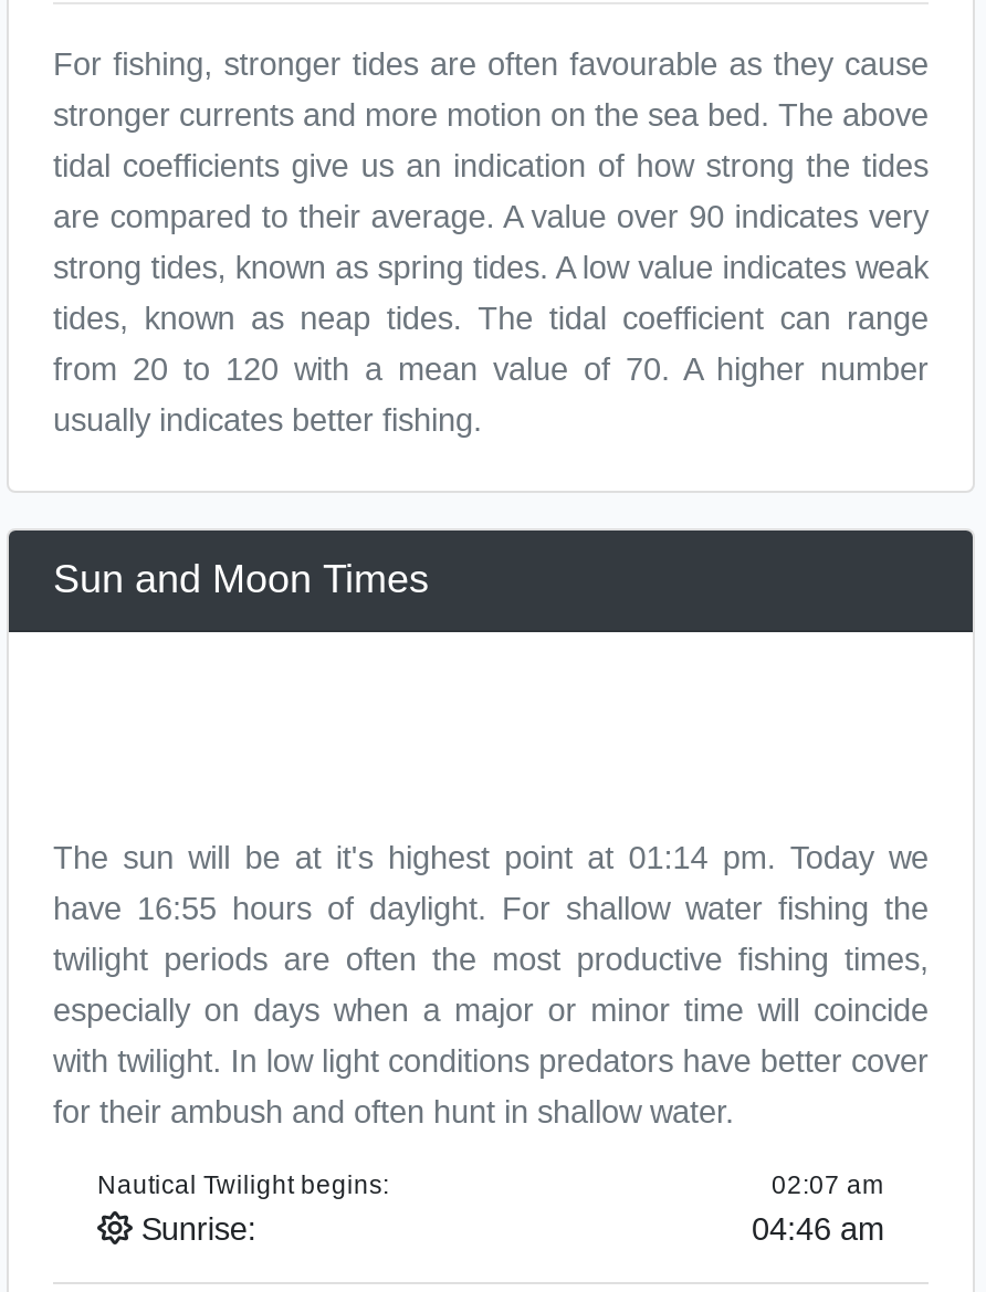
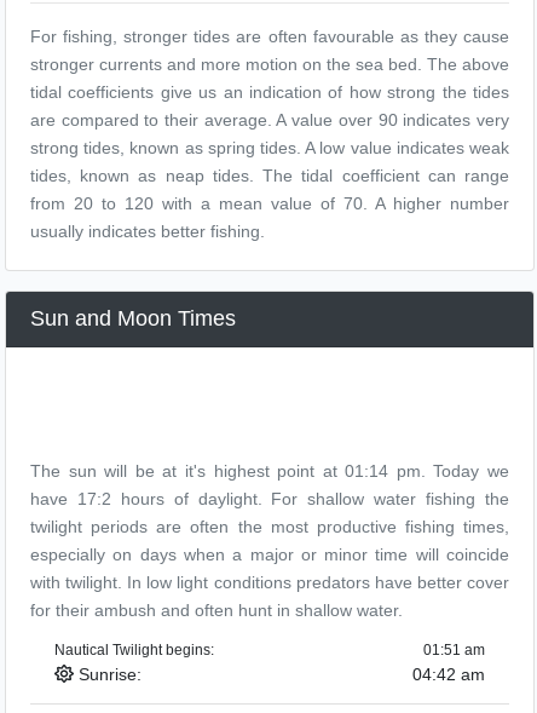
[53,890,929,925] have 16:55 hours of daylight. For shallow water fishing the -> [30,488,509,508] have 17:2 hours of daylight. For shallow water fishing the
[772,1170,884,1197] 02:07 am -> [423,642,485,657] 01:51 am
[752,1210,884,1246] 04:46 am -> [412,664,485,683] 04:42 am

